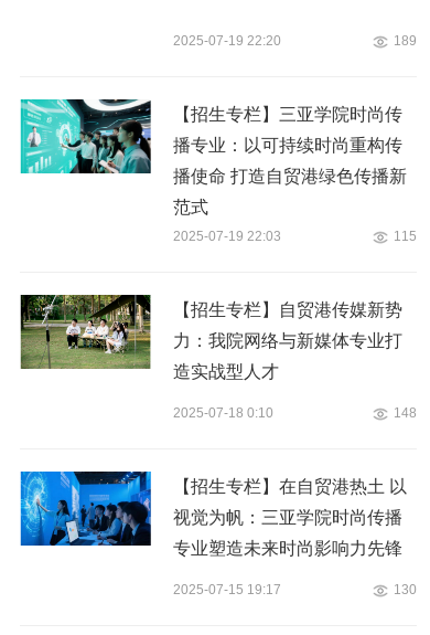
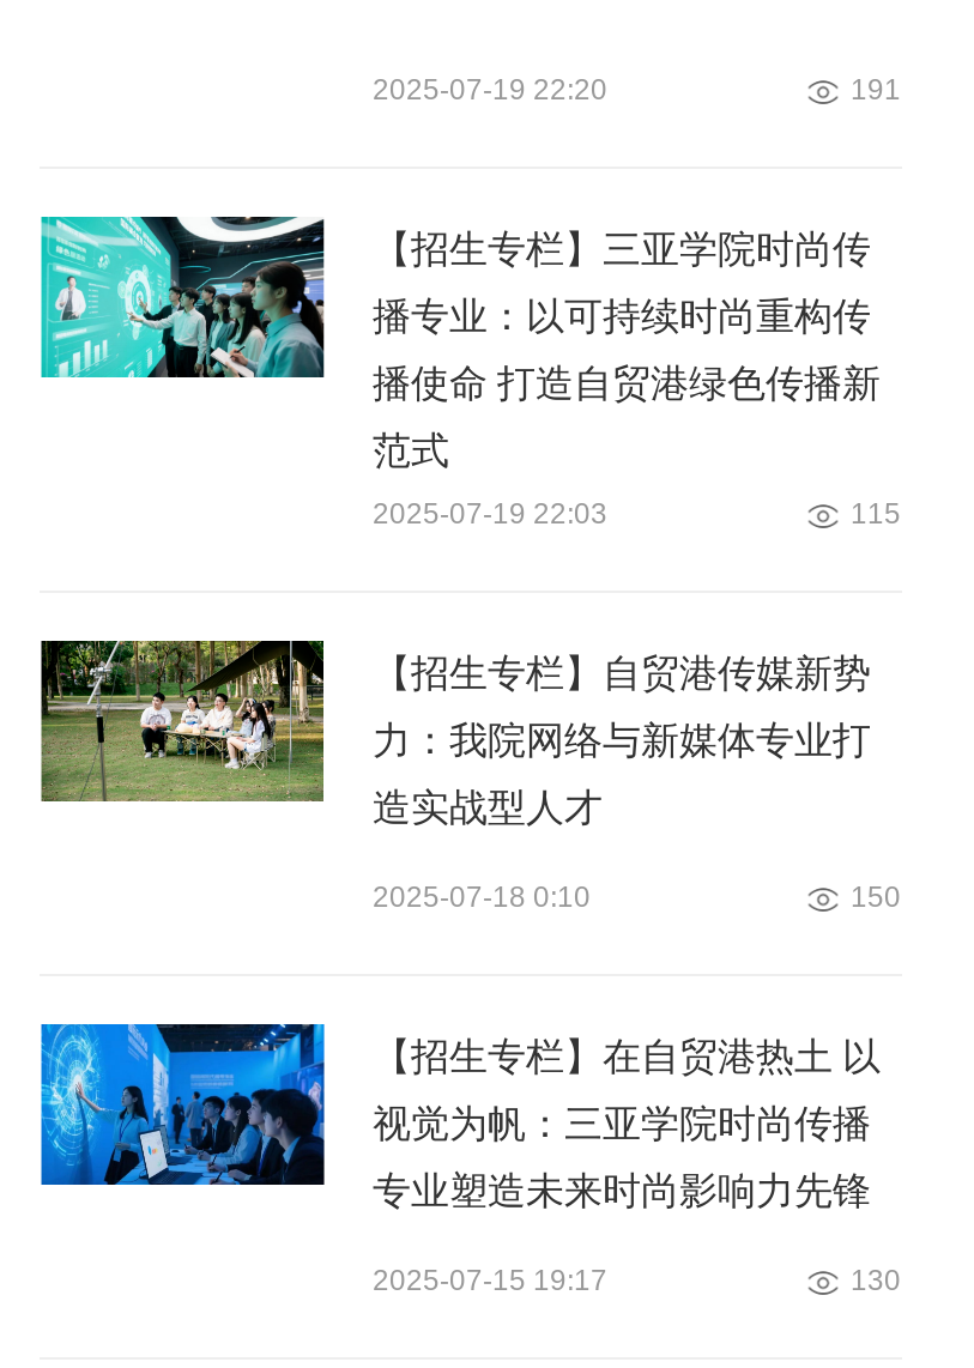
[393,33,416,49] 189 -> [851,73,901,107] 191
[393,405,416,421] 148 -> [851,880,901,914] 150

